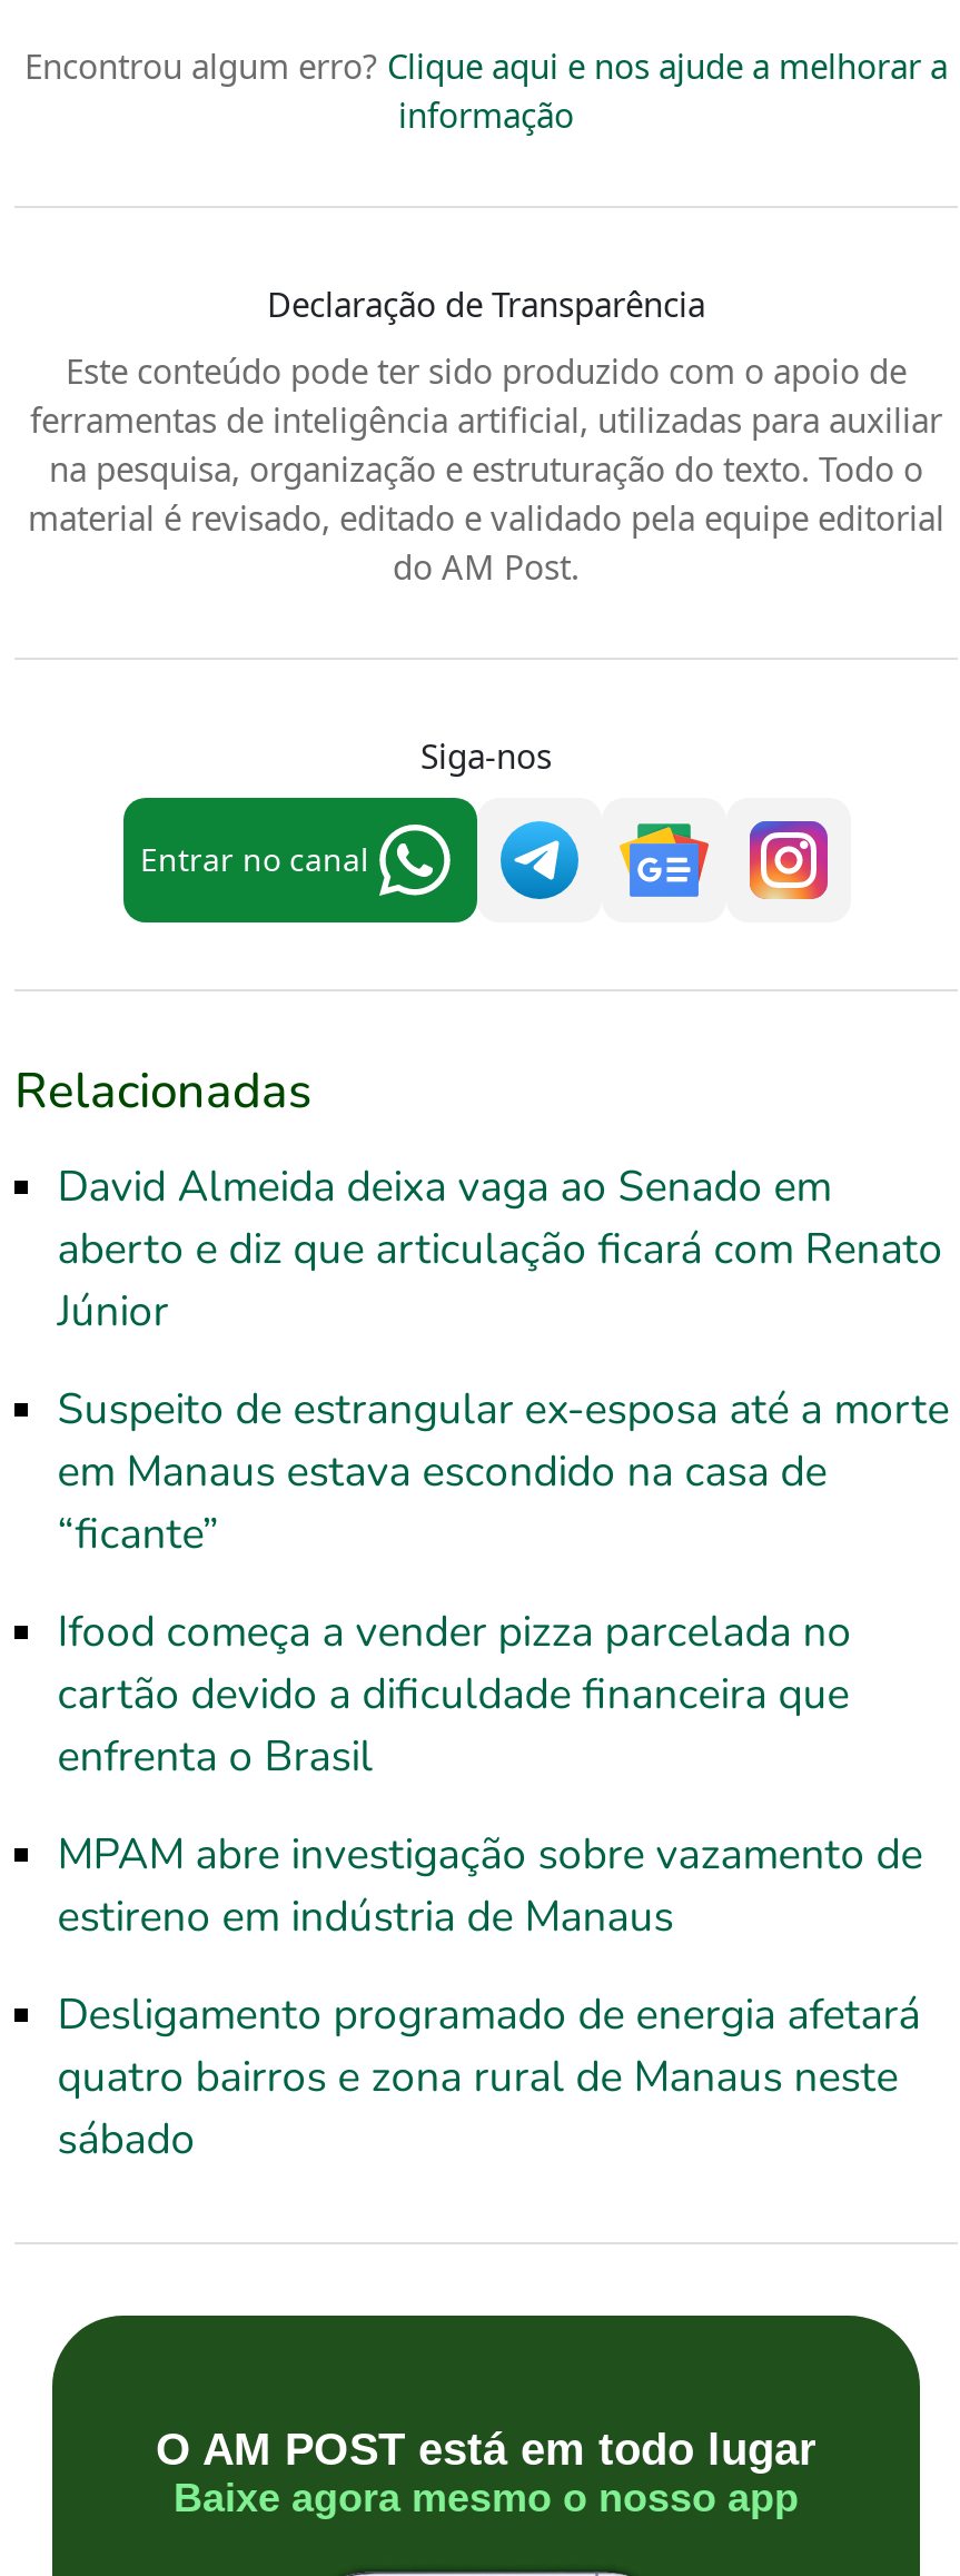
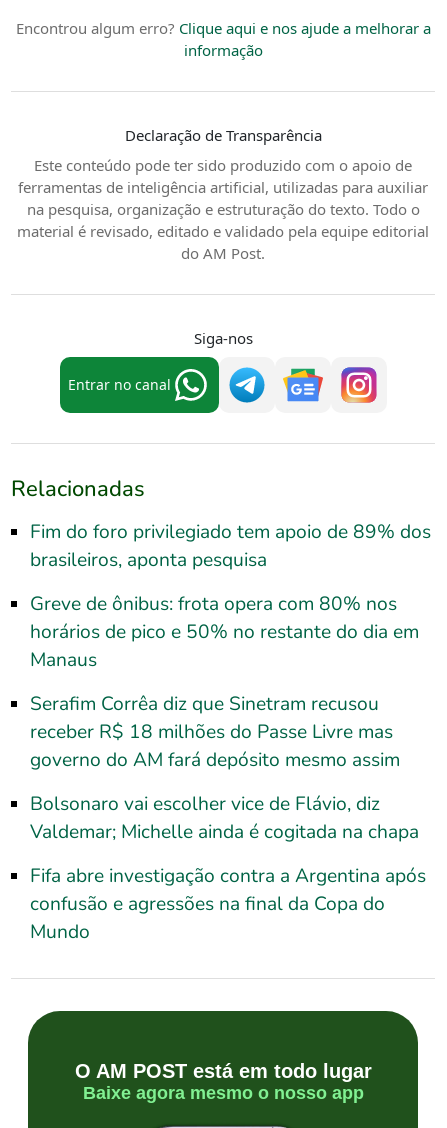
[57,1159,943,1341] David Almeida deixa vaga ao Senado em | aberto e diz que articulação ficará com Renato | Júnior -> [30,519,431,573] Fim do foro privilegiado tem apoio de 89% dos | brasileiros, aponta pesquisa
[57,1381,949,1564] Suspeito de estrangular ex-esposa até a morte | em Manaus estava escondido na casa de | “ficante” -> [30,591,419,673] Greve de ônibus: frota opera com 80% nos | horários de pico e 50% no restante do dia em | Manaus
[57,1604,851,1786] Ifood começa a vender pizza parcelada no | cartão devido a dificuldade financeira que | enfrenta o Brasil -> [30,691,400,773] Serafim Corrêa diz que Sinetram recusou | receber R$ 18 milhões do Passe Livre mas | governo do AM fará depósito mesmo assim
[57,1826,923,1946] MPAM abre investigação sobre vazamento de | estireno em indústria de Manaus -> [30,791,419,845] Bolsonaro vai escolher vice de Flávio, diz | Valdemar; Michelle ainda é cogitada na chapa
[57,1986,920,2169] Desligamento programado de energia afetará | quatro bairros e zona rural de Manaus neste | sábado -> [30,863,426,945] Fifa abre investigação contra a Argentina após | confusão e agressões na final da Copa do | Mundo

